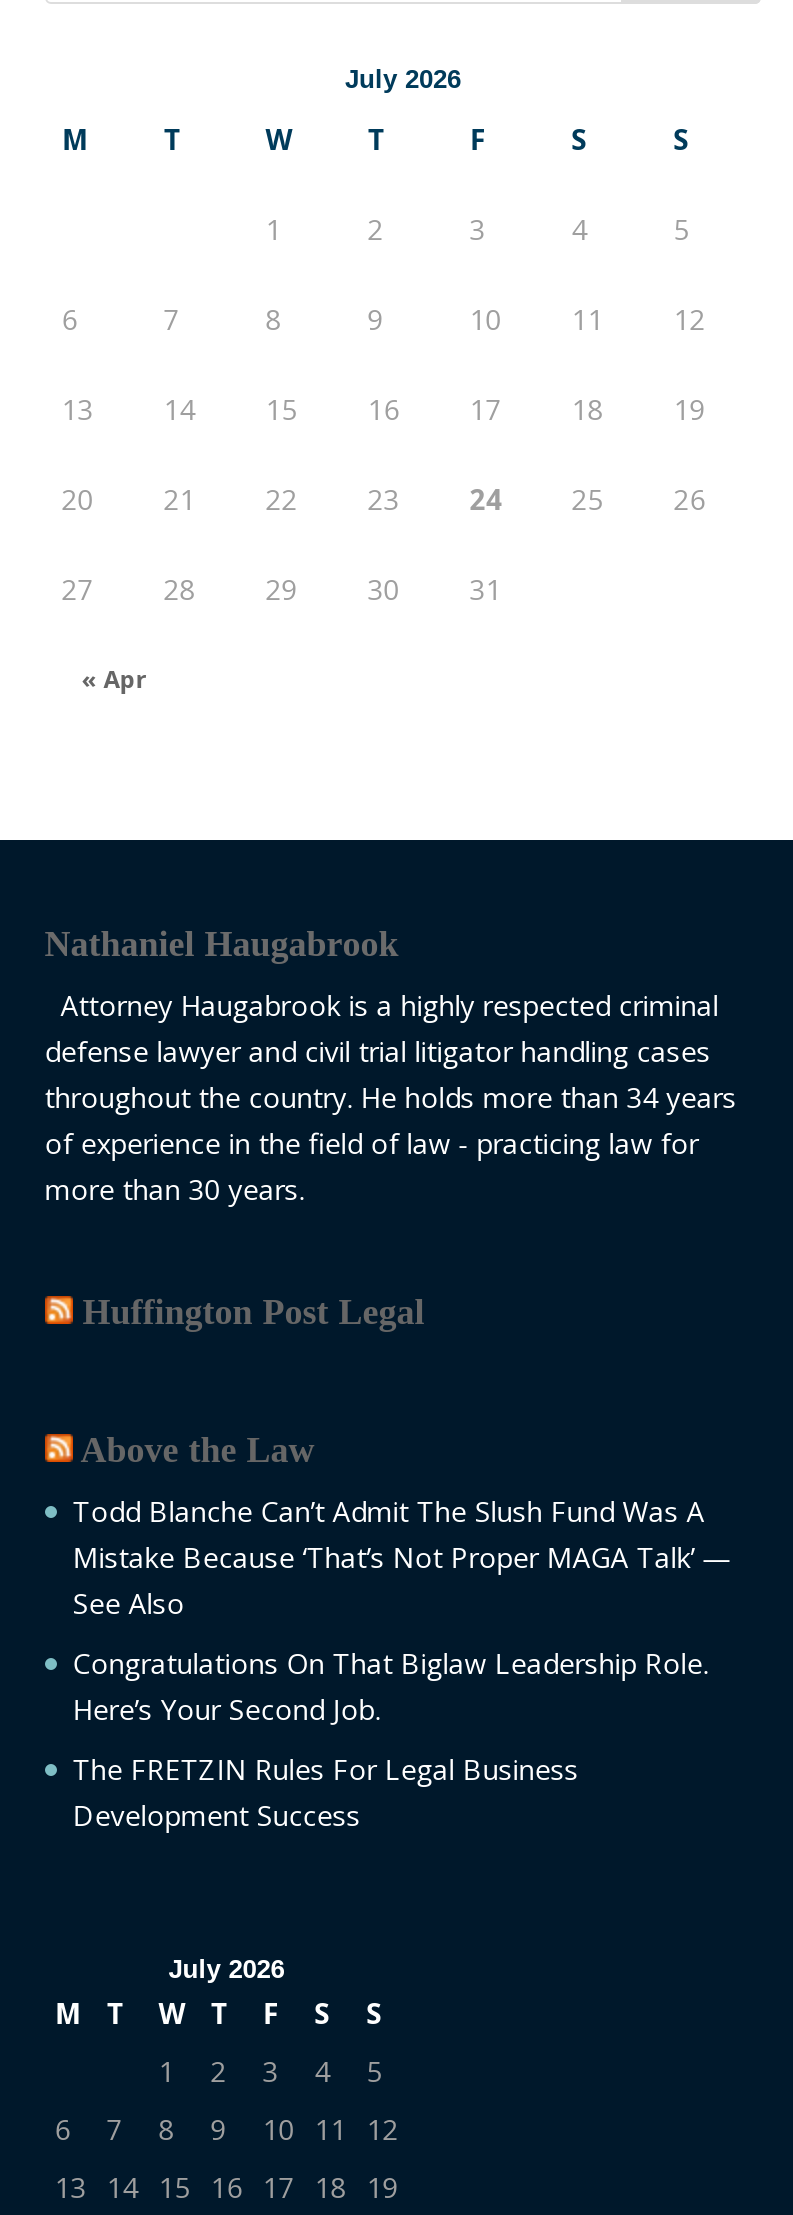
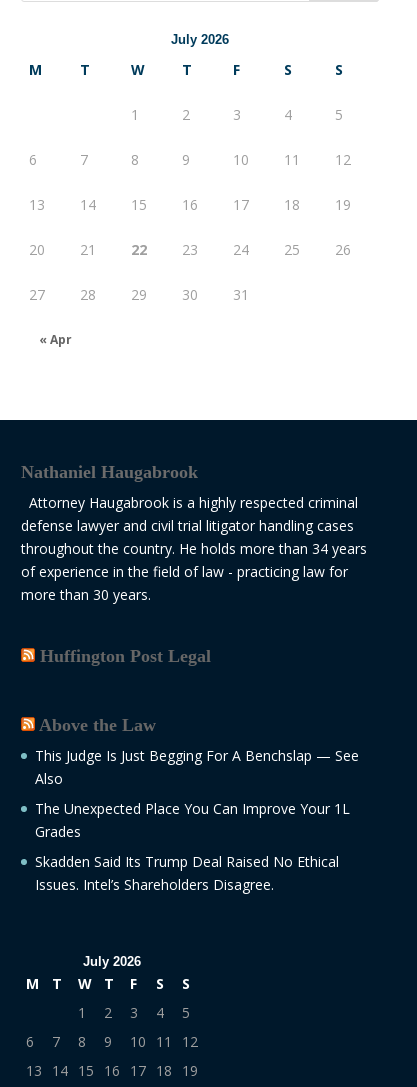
[73,1492,733,1622] Todd Blanche Can’t Admit The Slush Fund Was A | Mistake Because ‘That’s Not Proper MAGA Talk’ — | See Also -> [35,746,359,788] This Judge Is Just Begging For A Benchslap — See | Also
[73,1644,709,1728] Congratulations On That Biglaw Leadership Role. | Here’s Your Second Job. -> [35,799,350,841] The Unexpected Place You Can Improve Your 1L | Grades
[73,1750,579,1834] The FRETZIN Rules For Legal Business | Development Success -> [35,852,339,894] Skadden Said Its Trump Deal Raised No Ethical | Issues. Intel’s Shareholders Disagree.

